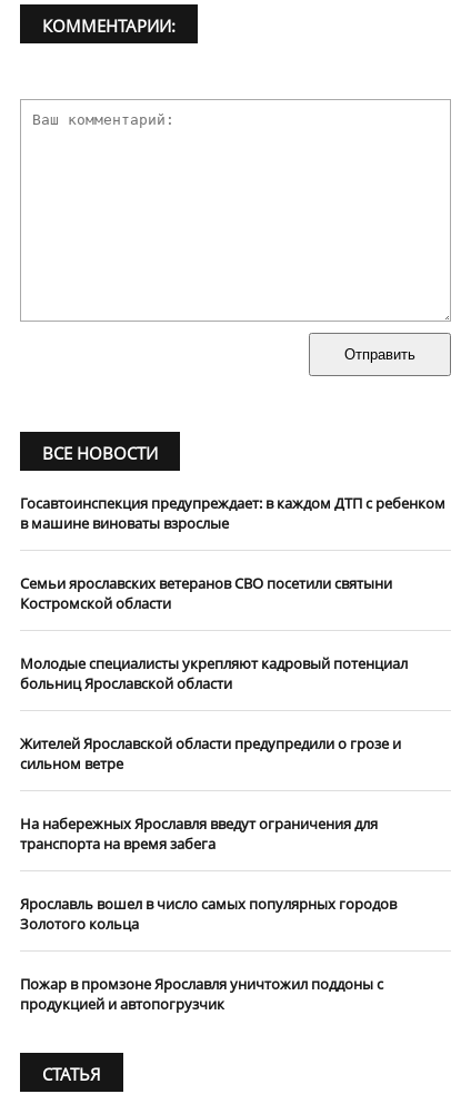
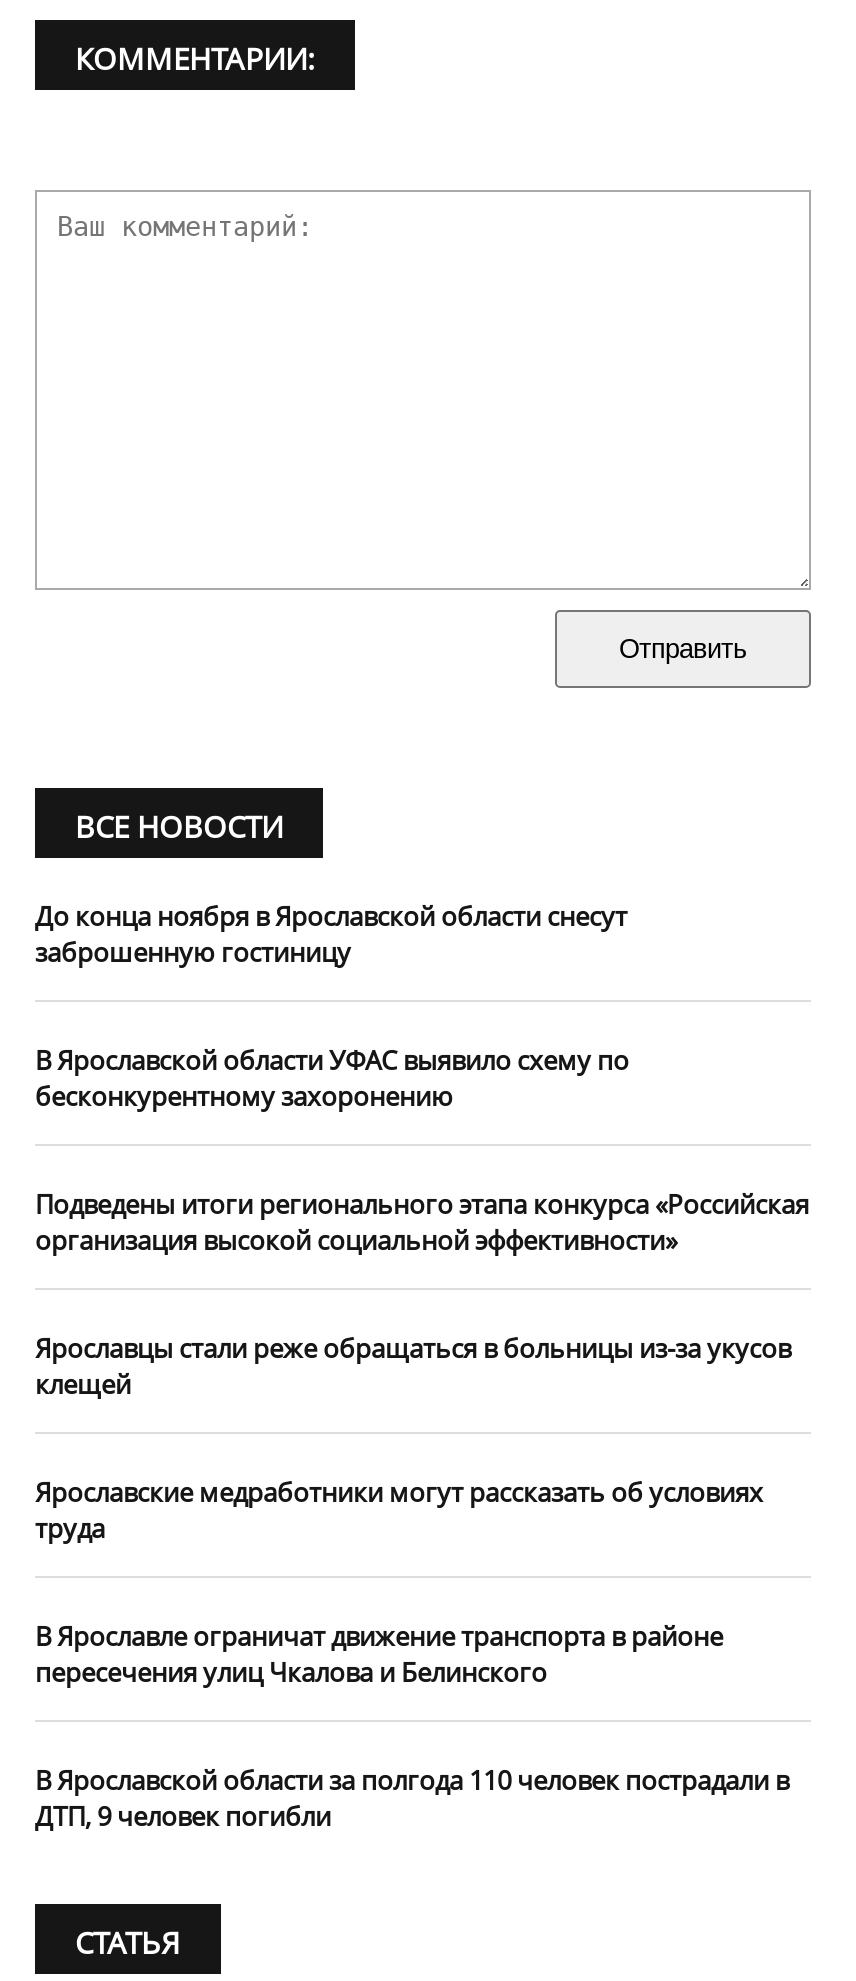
[20,492,445,533] Госавтоинспекция предупреждает: в каждом ДТП с ребенком | в машине виноваты взрослые -> [35,897,627,969] До конца ноября в Ярославской области снесут | заброшенную гостиницу
[20,573,392,613] Семьи ярославских ветеранов СВО посетили святыни | Костромской области -> [35,1041,629,1113] В Ярославской области УФАС выявило схему по | бесконкурентному захоронению
[20,653,408,693] Молодые специалисты укрепляют кадровый потенциал | больниц Ярославской области -> [35,1185,809,1257] Подведены итоги регионального этапа конкурса «Российская | организация высокой социальной эффективности»
[20,733,401,773] Жителей Ярославской области предупредили о грозе и | сильном ветре -> [35,1329,791,1401] Ярославцы стали реже обращаться в больницы из-за укусов | клещей
[20,813,378,853] На набережных Ярославля введут ограничения для | транспорта на время забега -> [35,1473,763,1545] Ярославские медработники могут рассказать об условиях | труда
[20,893,397,933] Ярославль вошел в число самых популярных городов | Золотого кольца -> [35,1617,723,1689] В Ярославле ограничат движение транспорта в районе | пересечения улиц Чкалова и Белинского
[20,973,383,1013] Пожар в промзоне Ярославля уничтожил поддоны с | продукцией и автопогрузчик -> [35,1761,789,1833] В Ярославской области за полгода 110 человек пострадали в | ДТП, 9 человек погибли

